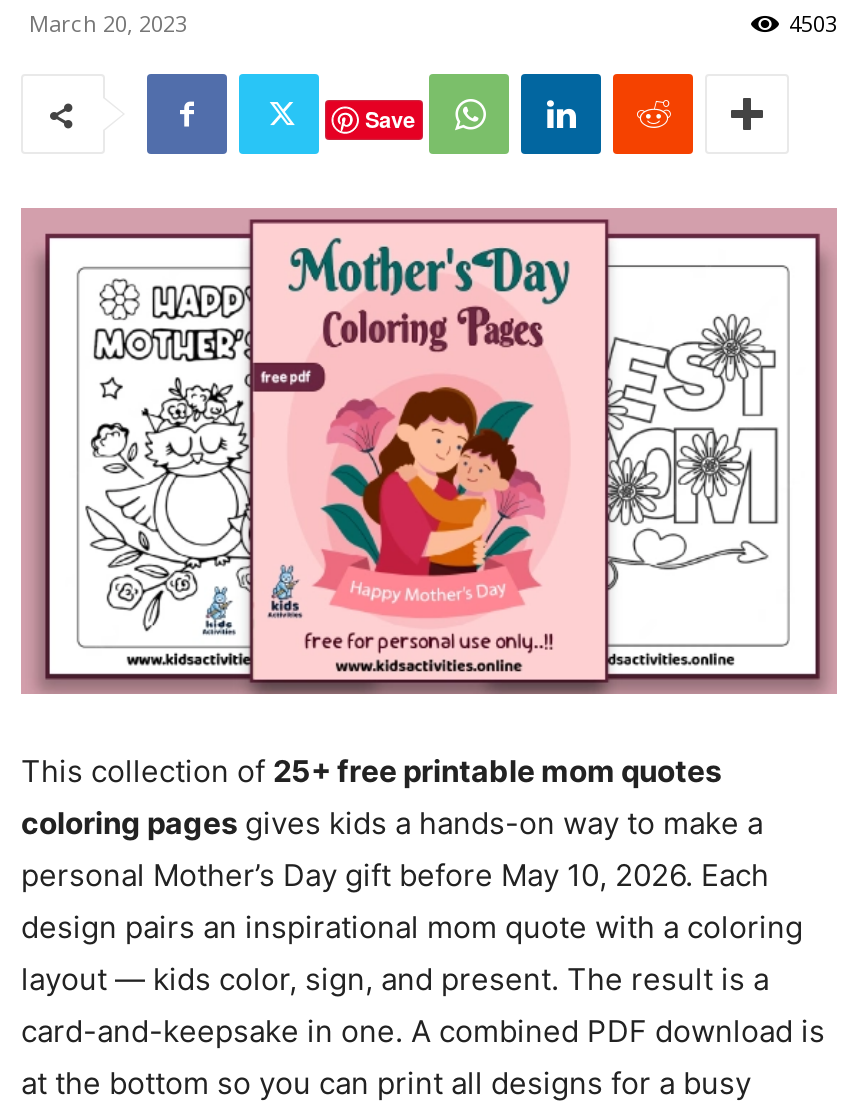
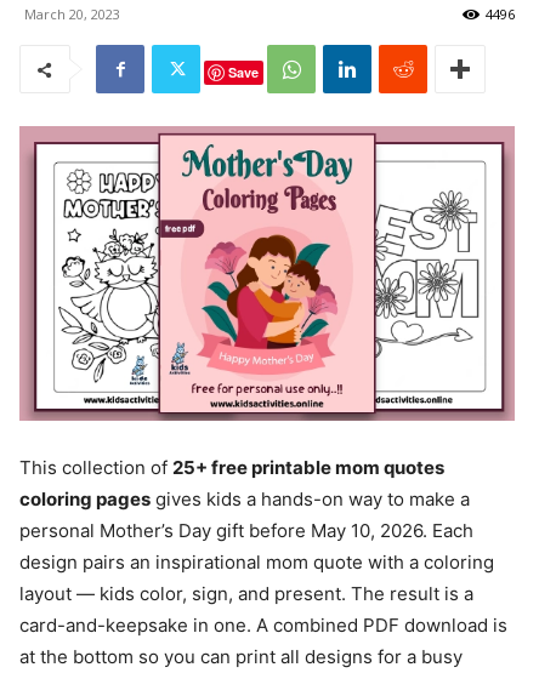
[789,8,837,38] 4503 -> [486,5,515,23] 4496

